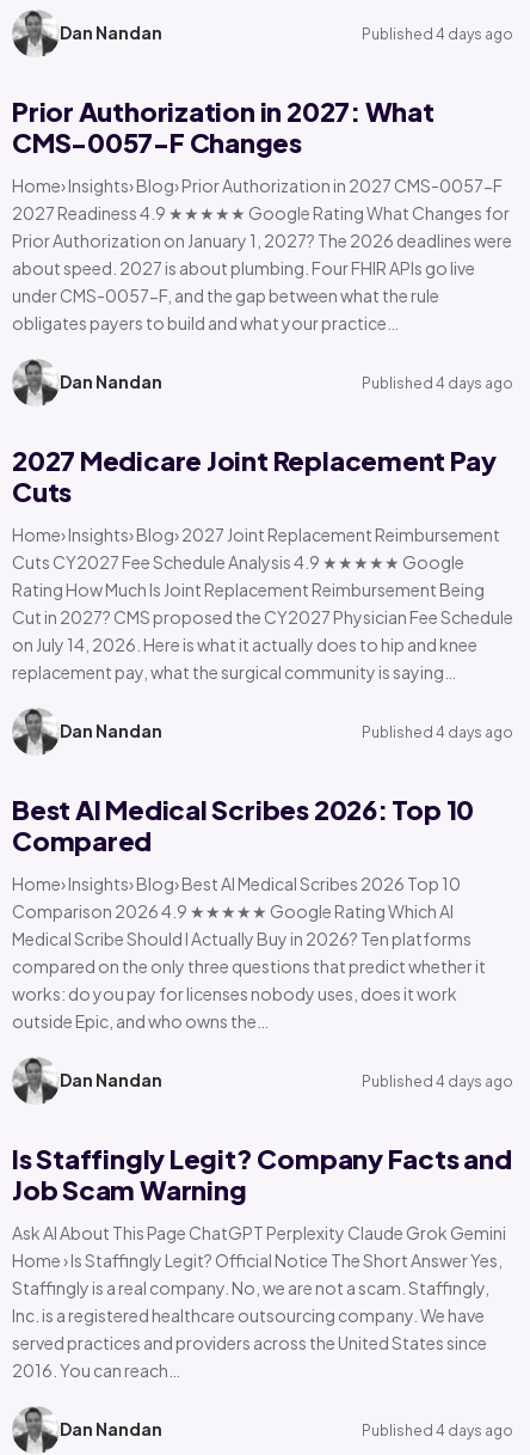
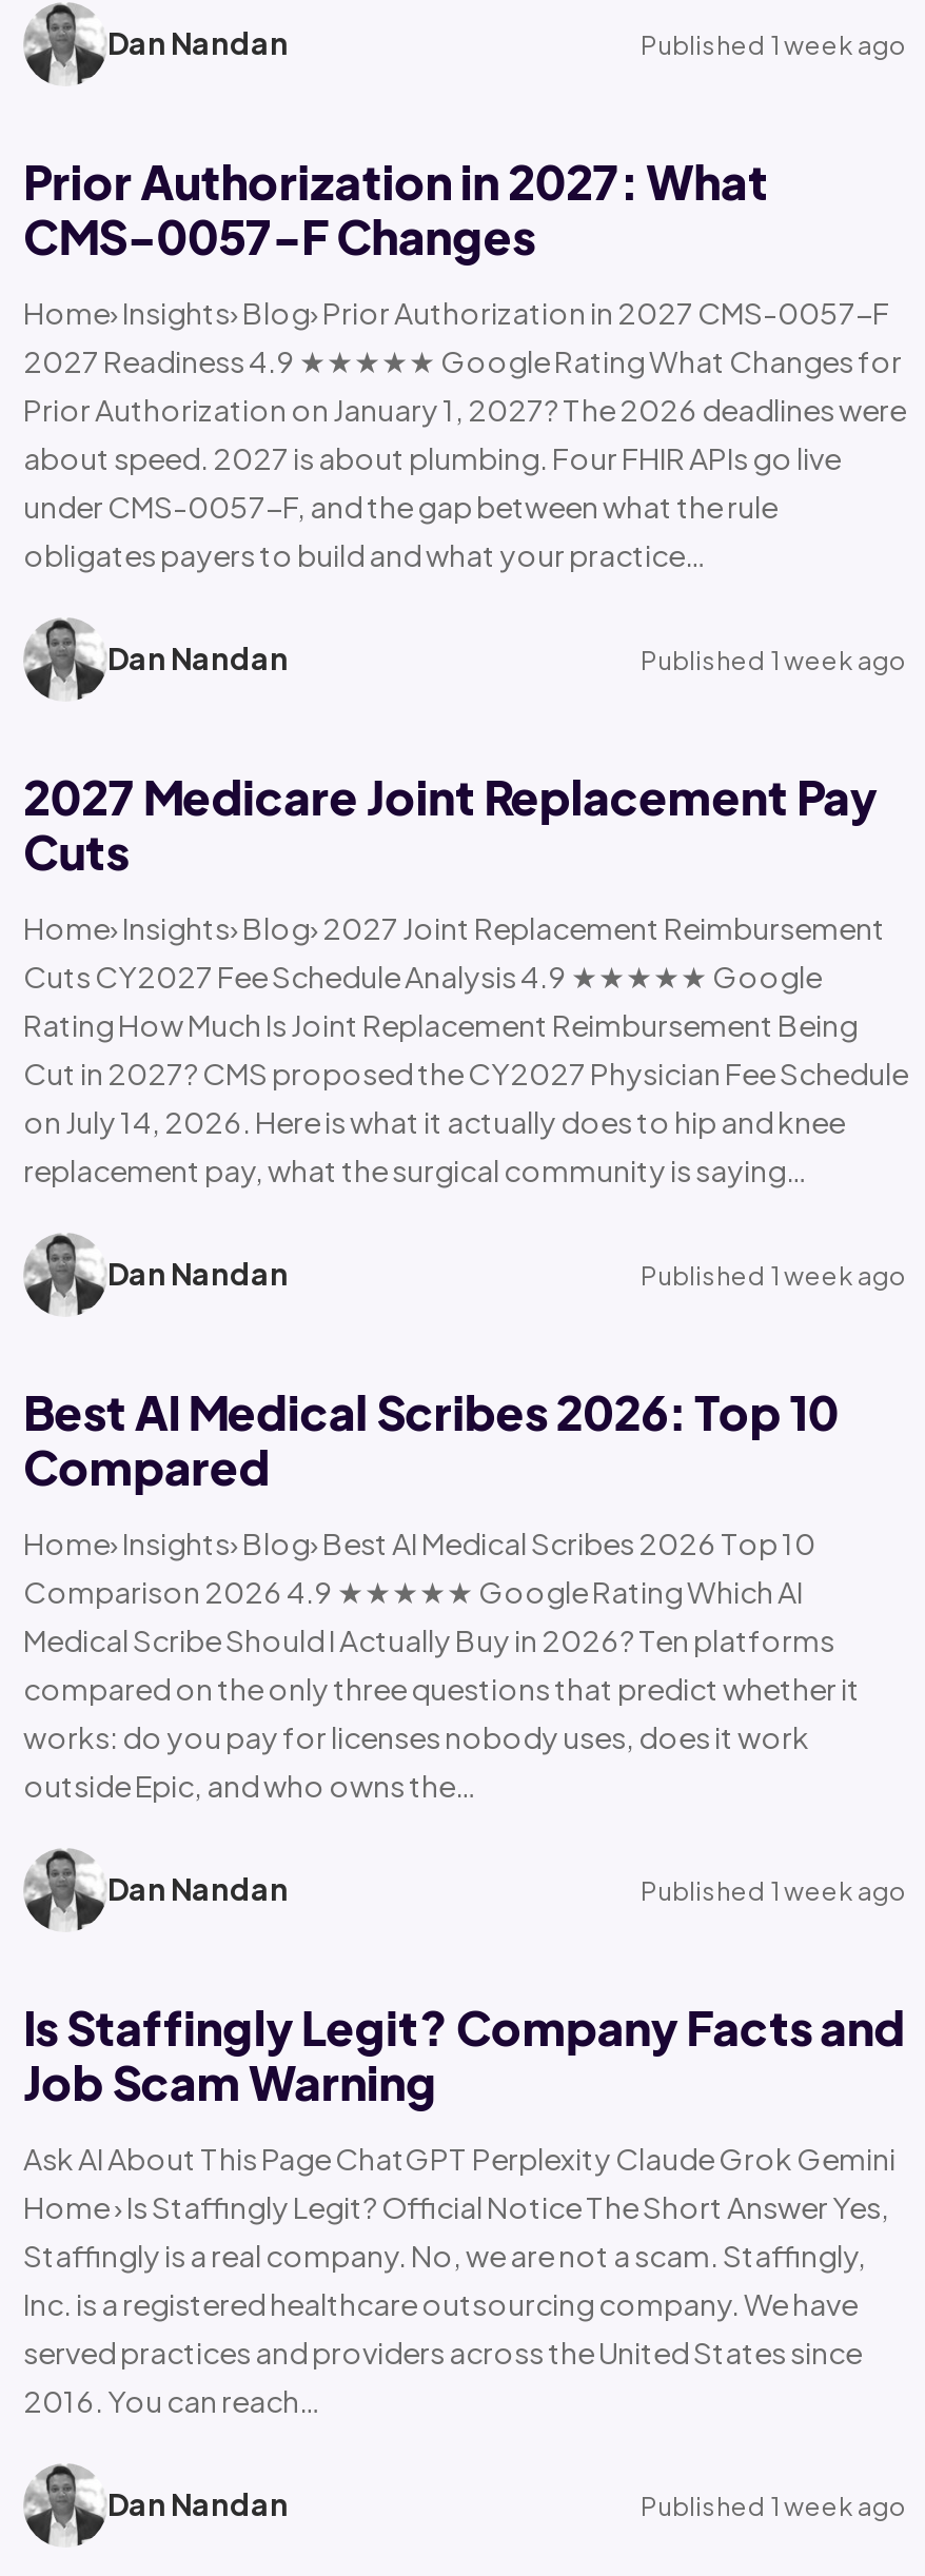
[362,25,513,42] Published 4 days ago -> [641,28,908,60] Published 1 week ago
[362,374,513,392] Published 4 days ago -> [641,644,908,675] Published 1 week ago
[362,723,513,741] Published 4 days ago -> [641,1259,908,1291] Published 1 week ago
[362,1072,513,1090] Published 4 days ago -> [641,1874,908,1906] Published 1 week ago
[362,1421,513,1439] Published 4 days ago -> [641,2490,908,2521] Published 1 week ago

